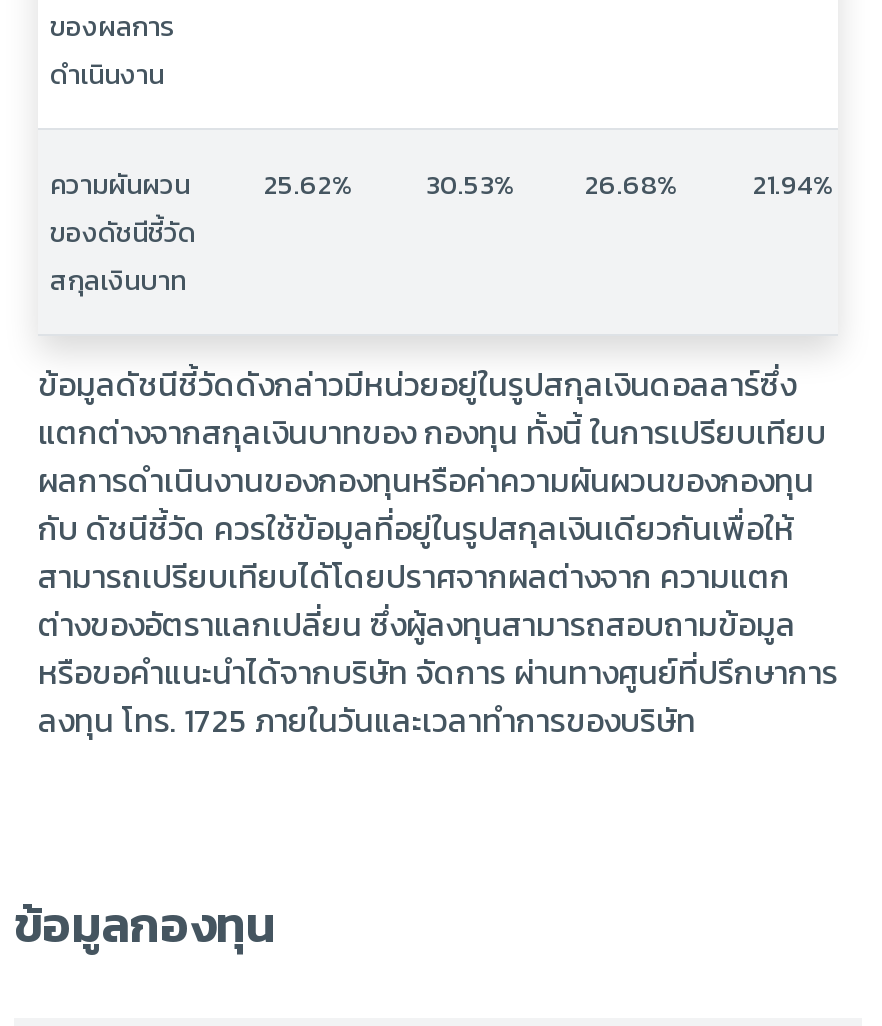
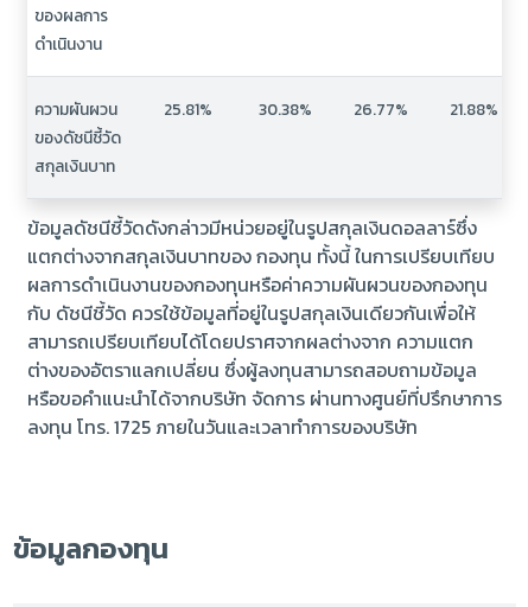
[264,164,354,204] 25.62% -> [164,97,212,121] 25.81%
[426,164,516,204] 30.53% -> [259,97,312,121] 30.38%
[585,164,679,204] 26.68% -> [353,97,408,121] 26.77%
[753,164,835,204] 21.94% -> [450,97,498,121] 21.88%

